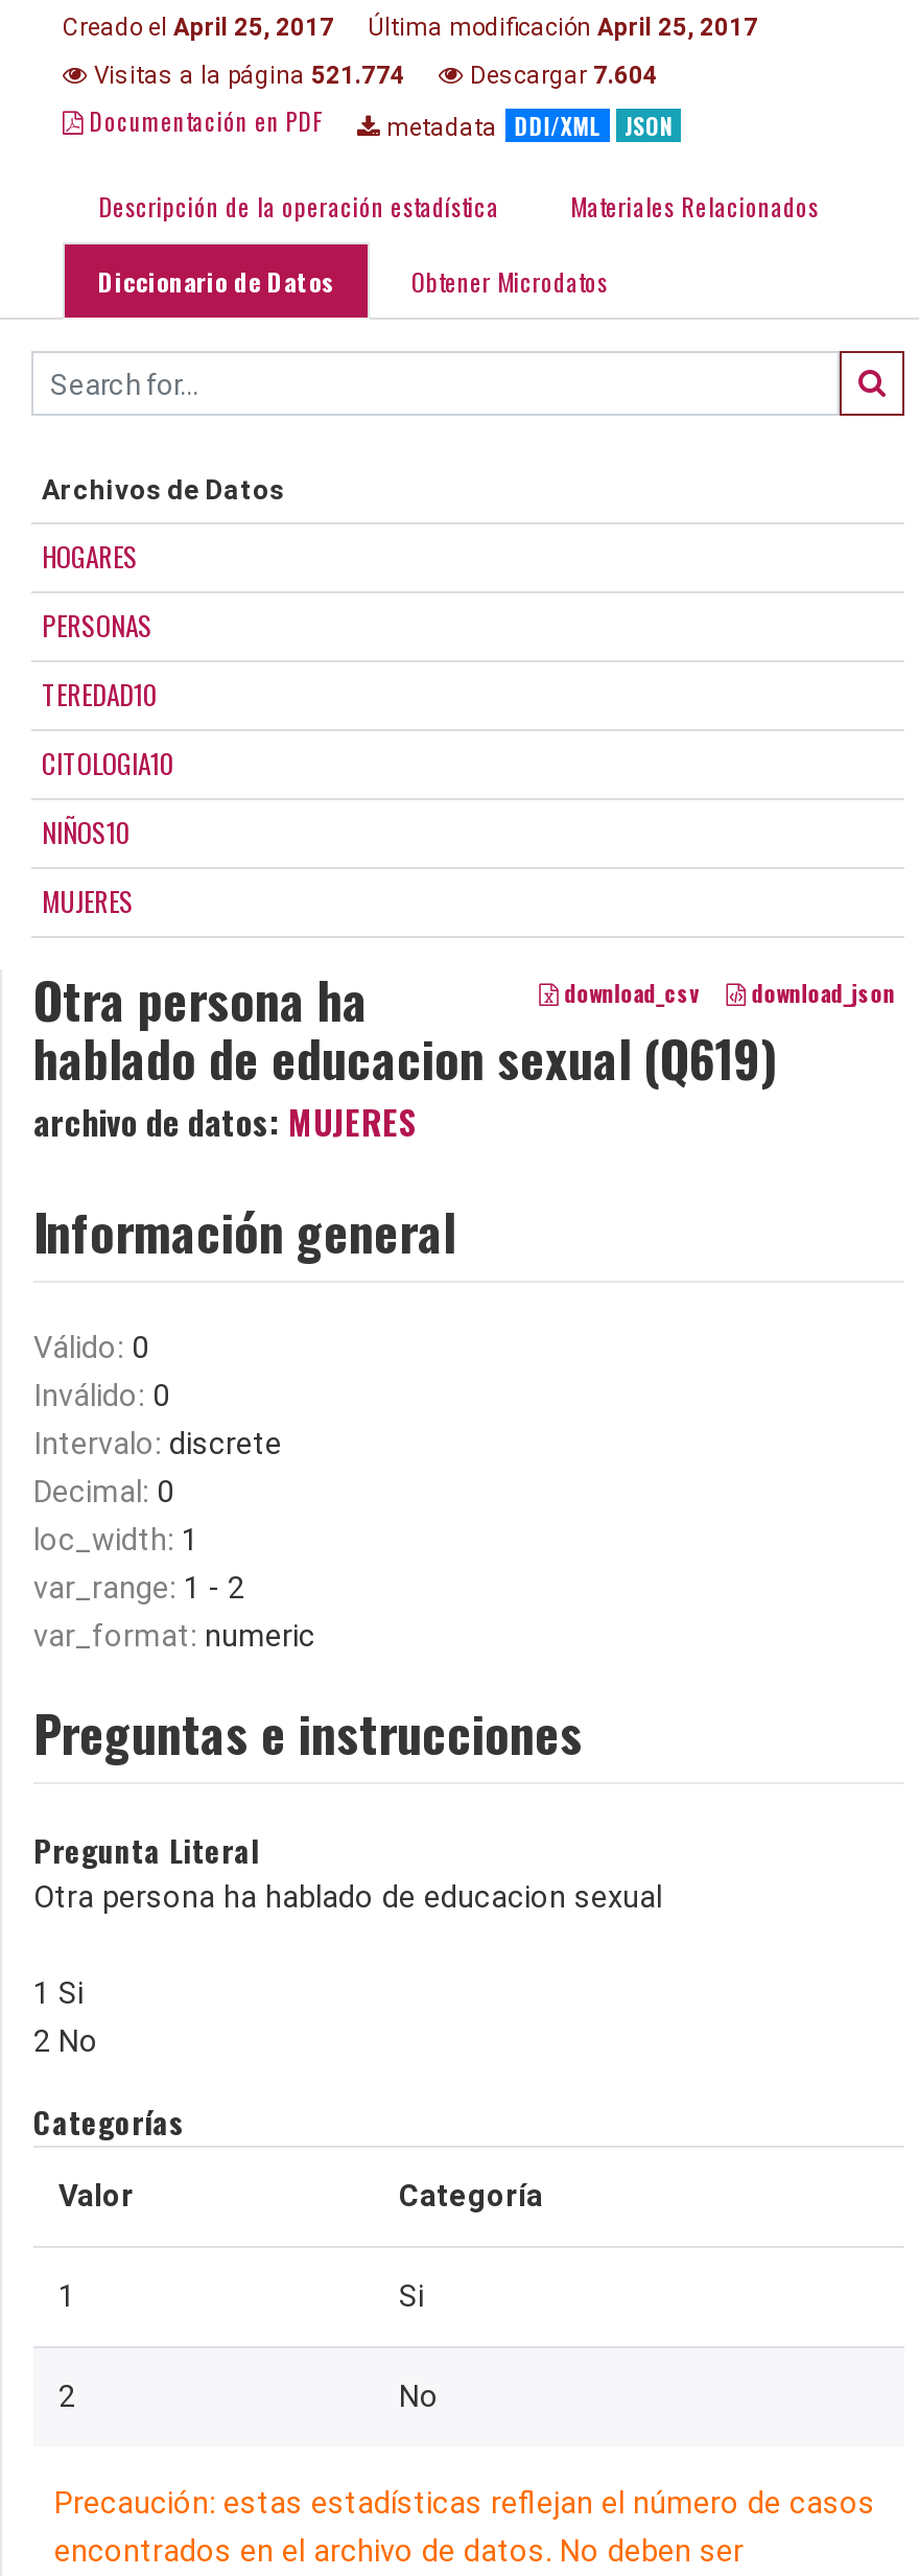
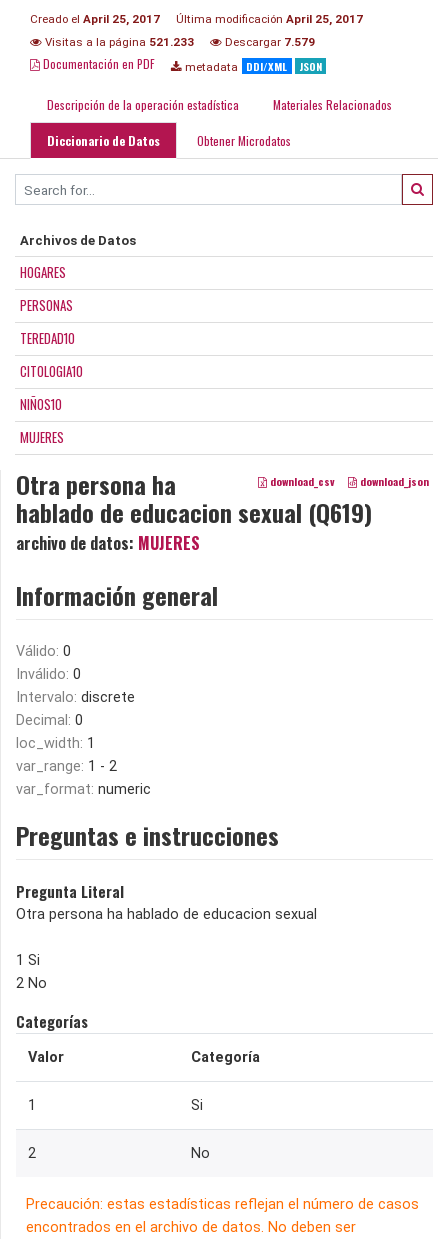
[88,61,405,90] Visitas a la página 521.774 -> [42,35,194,49] Visitas a la página 521.233
[464,61,658,90] Descargar 7.604 -> [222,35,315,49] Descargar 7.579

